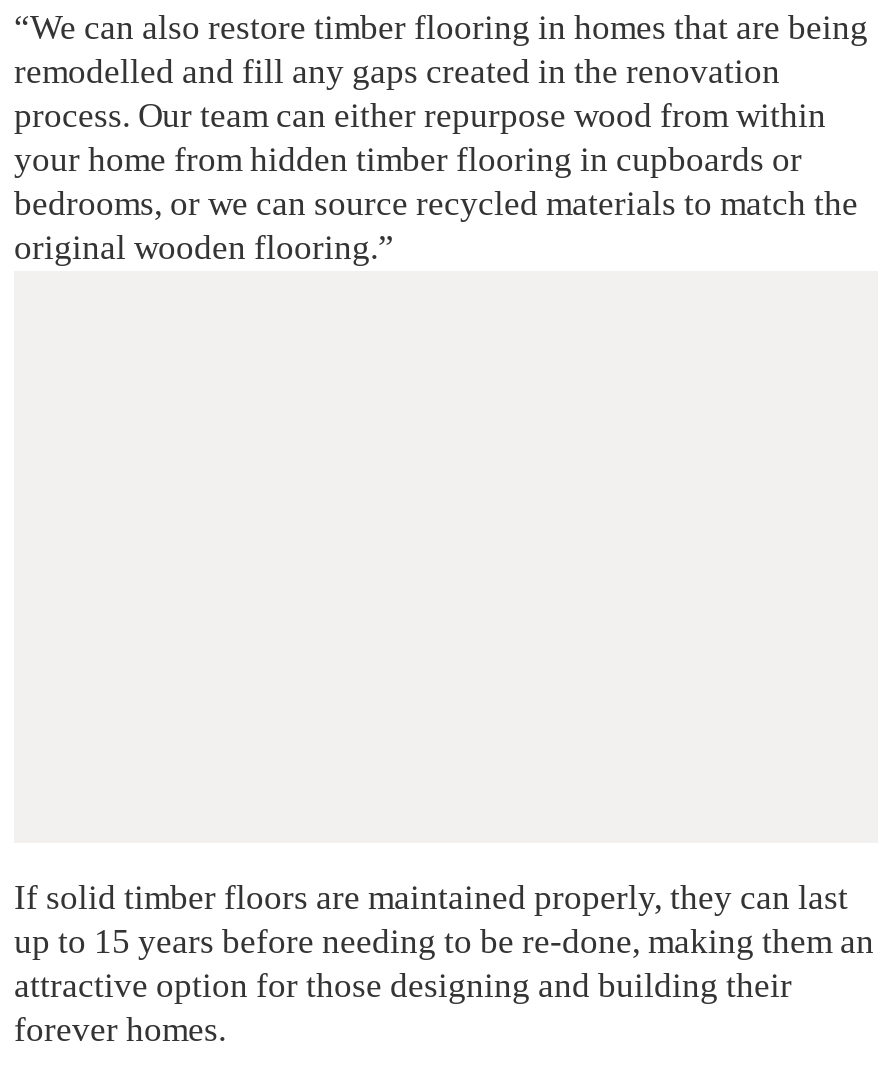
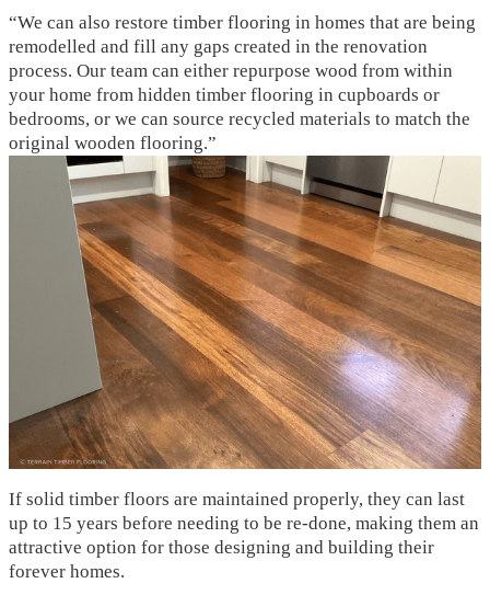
none -> [8,155,482,470] [image]

